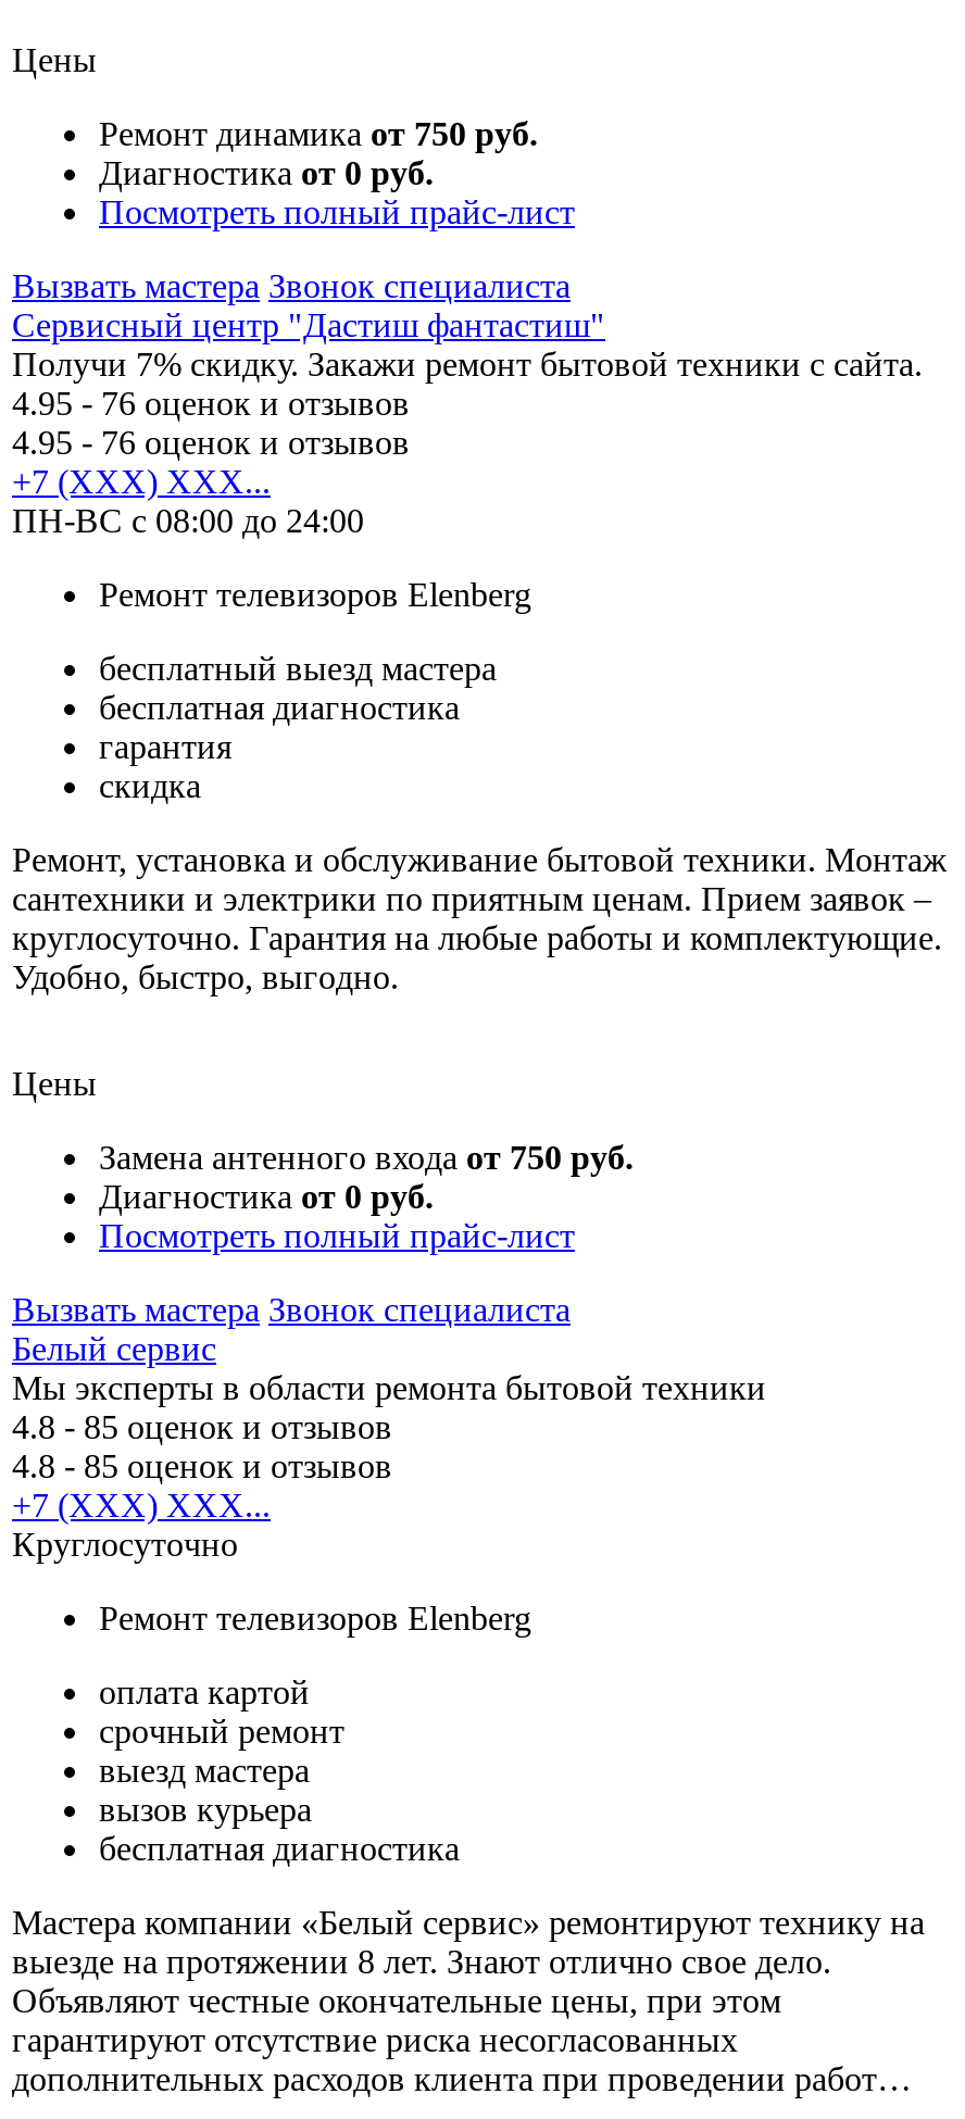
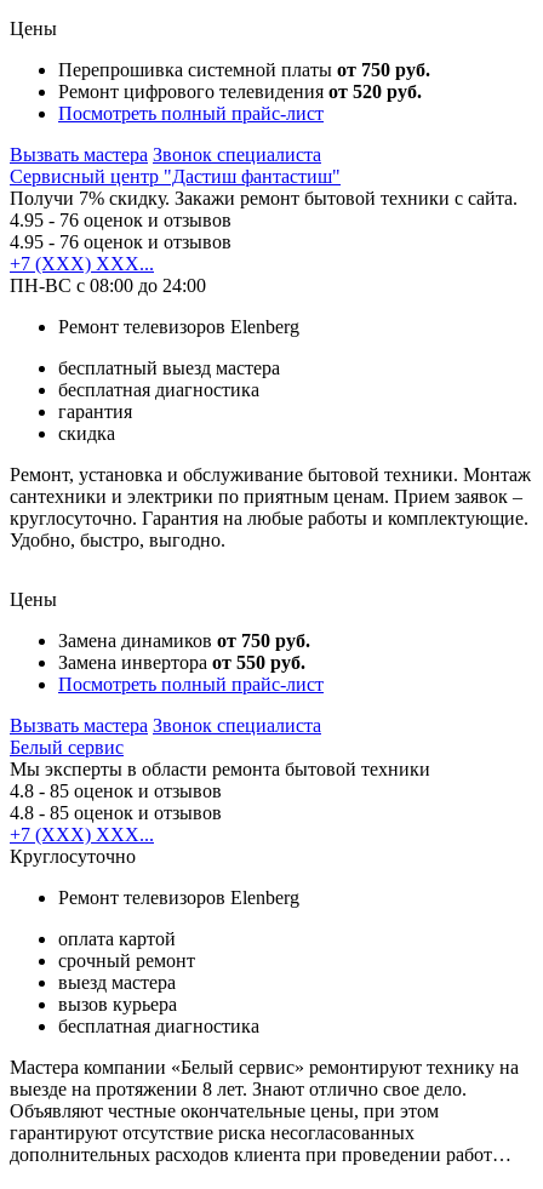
[99,115,538,191] Ремонт динамика от 750 руб. | Диагностика от 0 руб. -> [58,59,430,102] Перепрошивка системной платы от 750 руб. | Ремонт цифрового телевидения от 520 руб.
[99,1139,634,1215] Замена антенного входа от 750 руб. | Диагностика от 0 руб. -> [58,630,310,673] Замена динамиков от 750 руб. | Замена инвертора от 550 руб.

